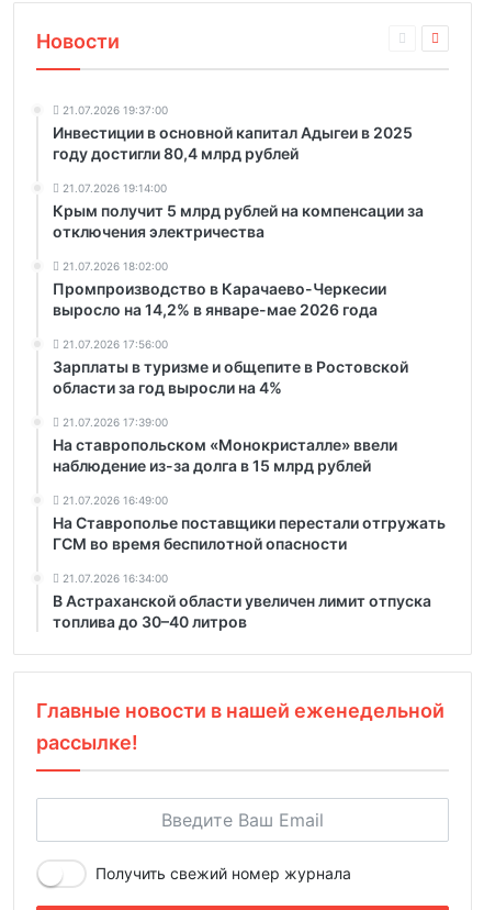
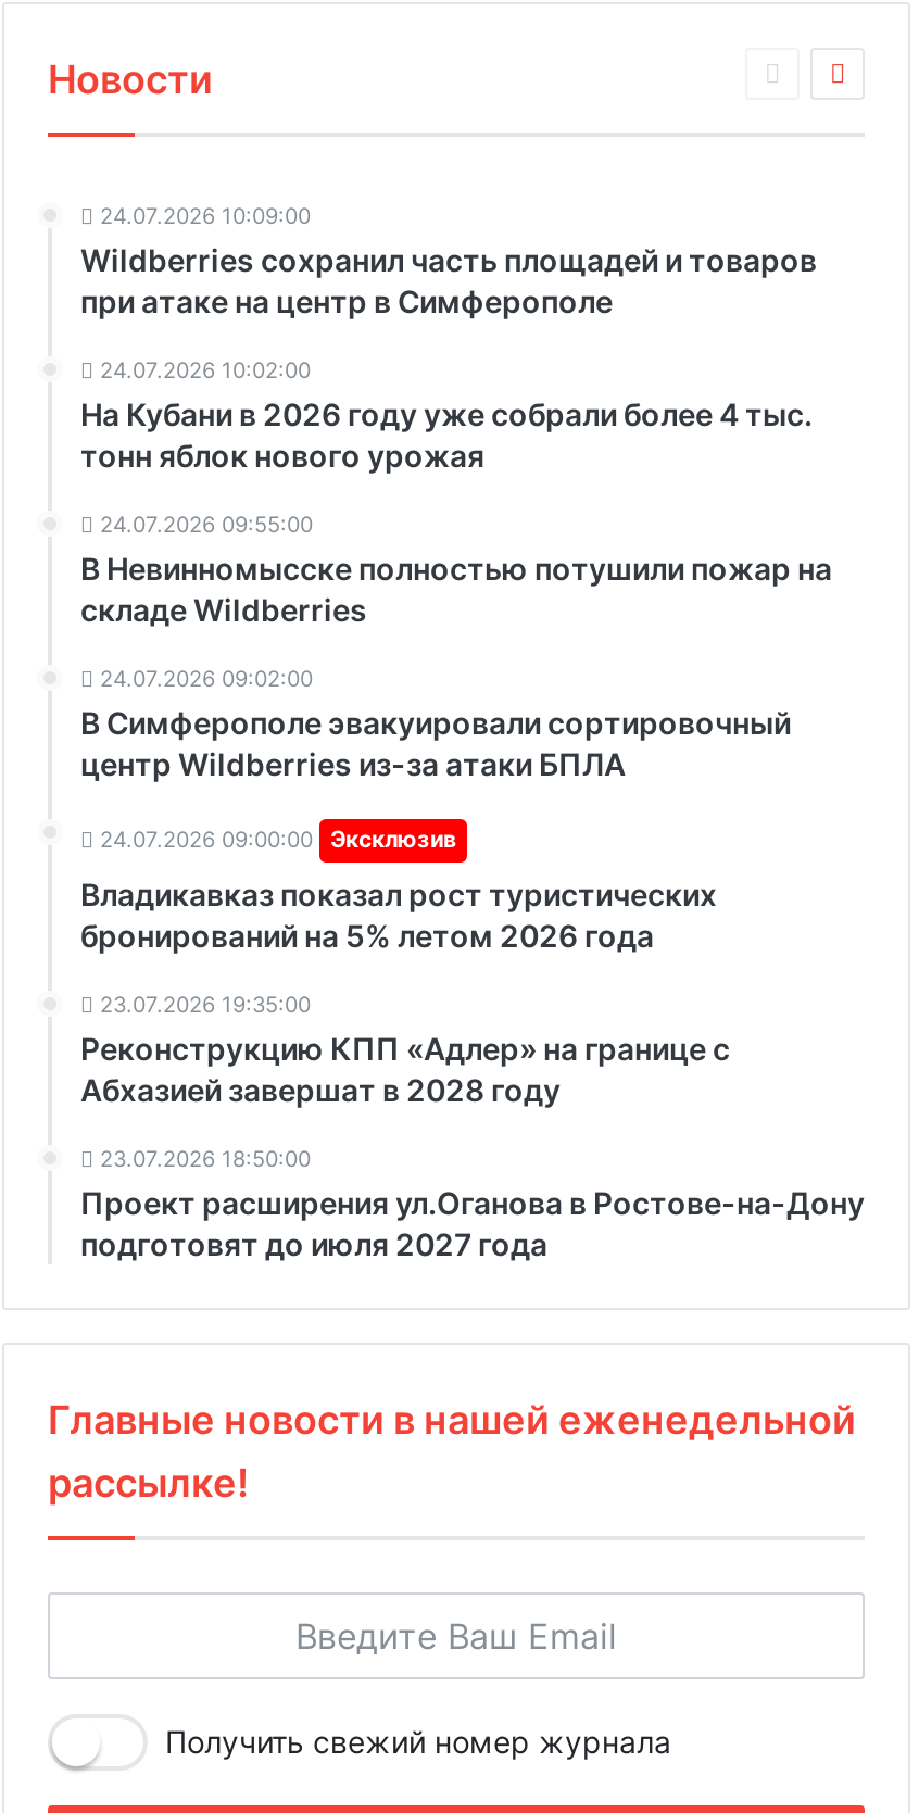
[53,103,446,630] 21.07.2026 19:37:00 | Инвестиции в основной капитал Адыгеи в 2025 | году достигли 80,4 млрд рублей | 21.07.2026 19:14:00 | Крым получит 5 млрд рублей на компенсации за | отключения электричества | 21.07.2026 18:02:00 | Промпроизводство в Карачаево-Черкесии | выросло на 14,2% в январе-мае 2026 года | 21.07.2026 17:56:00 | Зарплаты в туризме и общепите в Ростовской | области за год выросли на 4% | 21.07.2026 17:39:00 | На ставропольском «Монокристалле» ввели | наблюдение из-за долга в 15 млрд рублей | 21.07.2026 16:49:00 | На Ставрополье поставщики перестали отгружать | ГСМ во время беспилотной опасности | 21.07.2026 16:34:00 | В Астраханской области увеличен лимит отпуска | топлива до 30–40 литров -> [80,201,865,1261] 24.07.2026 10:09:00 | Wildberries сохранил часть площадей и товаров | при атаке на центр в Симферополе | 24.07.2026 10:02:00 | На Кубани в 2026 году уже собрали более 4 тыс. | тонн яблок нового урожая | 24.07.2026 09:55:00 | В Невинномысске полностью потушили пожар на | складе Wildberries | 24.07.2026 09:02:00 | В Симферополе эвакуировали сортировочный | центр Wildberries из-за атаки БПЛА | 24.07.2026 09:00:00 | Эксклюзив | Владикавказ показал рост туристических | бронирований на 5% летом 2026 года | 23.07.2026 19:35:00 | Реконструкцию КПП «Адлер» на границе с | Абхазией завершат в 2028 году | 23.07.2026 18:50:00 | Проект расширения ул.Оганова в Ростове-на-Дону | подготовят до июля 2027 года

